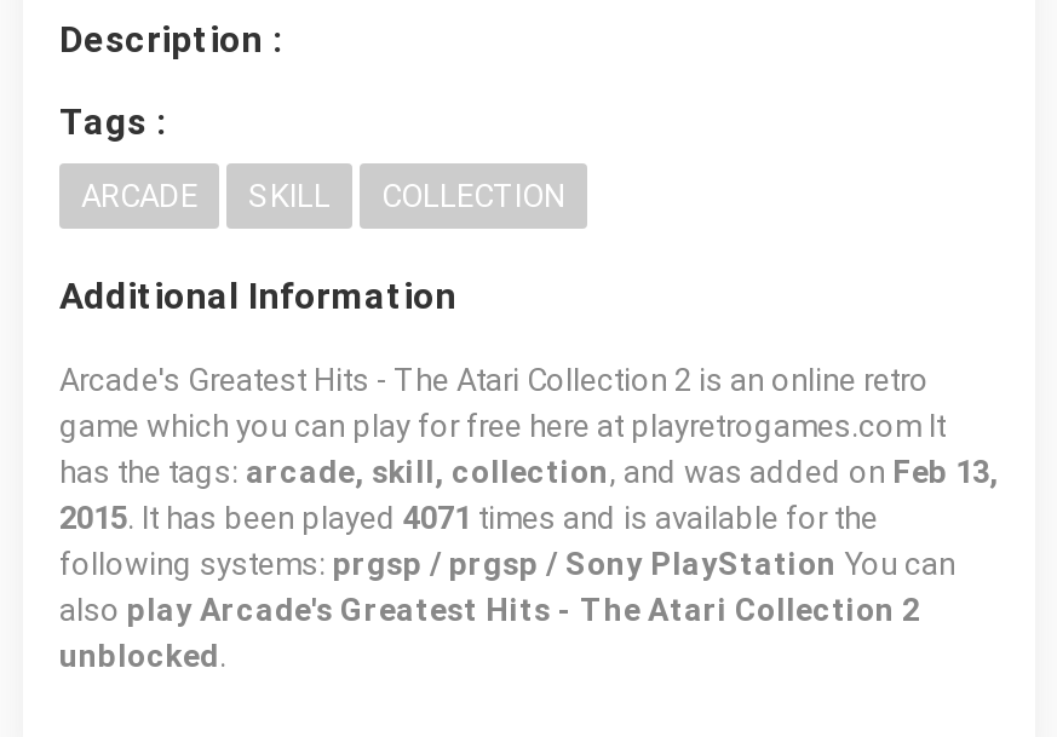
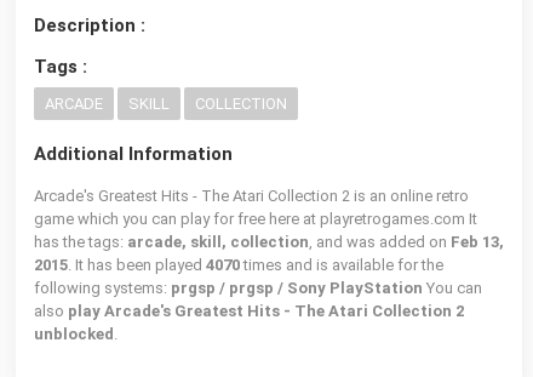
[59,500,878,536] 2015. It has been played 4071 times and is available for the -> [34,256,443,274] 2015. It has been played 4070 times and is available for the

